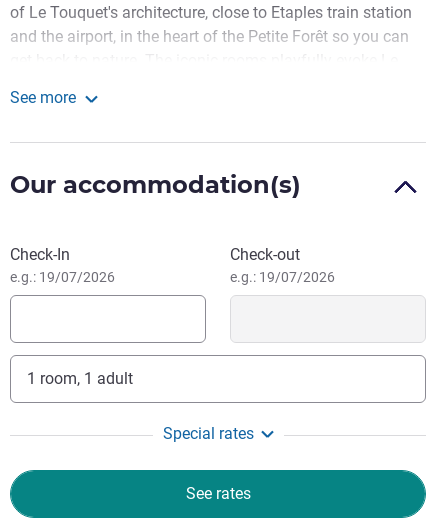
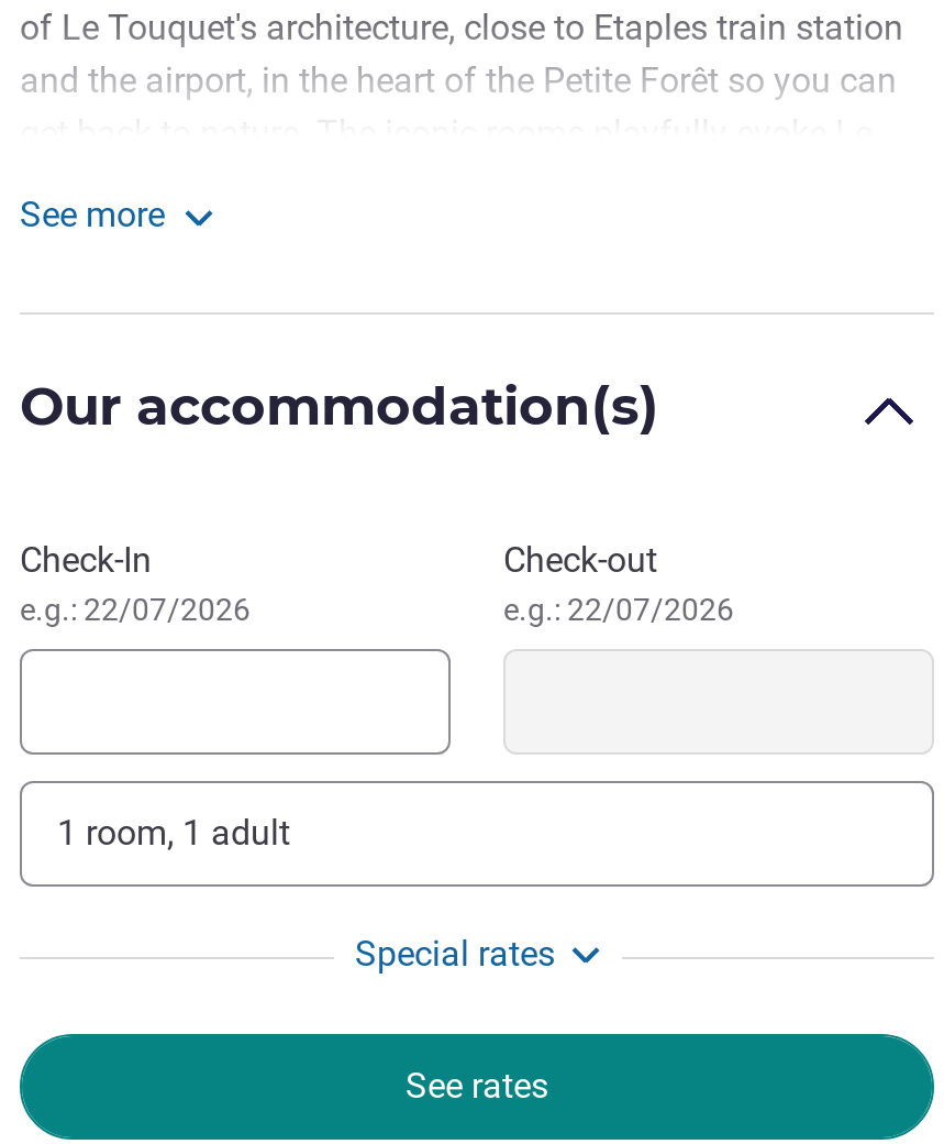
[10,269,115,285] e.g.: 19/07/2026 -> [20,592,251,627] e.g.: 22/07/2026
[230,269,335,285] e.g.: 19/07/2026 -> [503,592,734,627] e.g.: 22/07/2026

